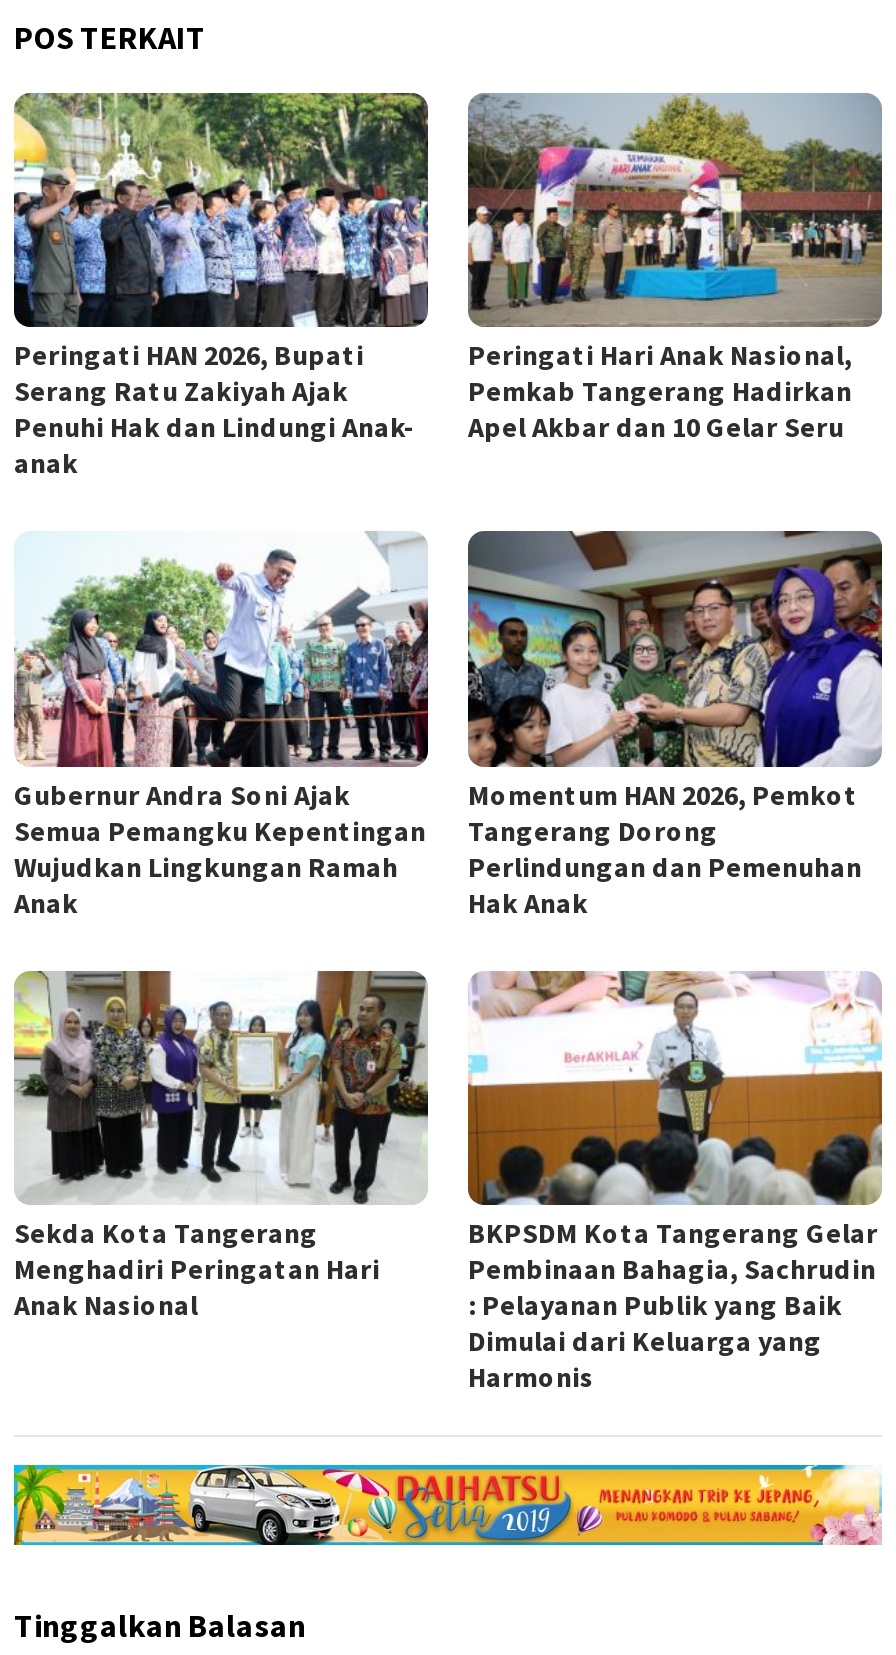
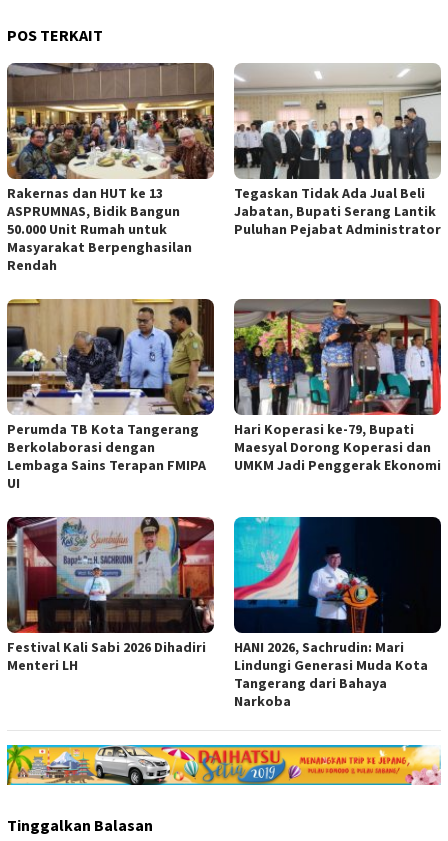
[12,91,430,482] [image] | Peringati HAN 2026, Bupati | Serang Ratu Zakiyah Ajak | Penuhi Hak dan Lindungi Anak- | anak -> [6,62,215,274] [image] | Rakernas dan HUT ke 13 | ASPRUMNAS, Bidik Bangun | 50.000 Unit Rumah untuk | Masyarakat Berpenghasilan | Rendah
[466,95,884,446] [image] | Peringati Hari Anak Nasional, | Pemkab Tangerang Hadirkan | Apel Akbar dan 10 Gelar Seru -> [234,65,441,238] [image] | Tegaskan Tidak Ada Jual Beli | Jabatan, Bupati Serang Lantik | Puluhan Pejabat Administrator
[14,531,430,921] [image] | Gubernur Andra Soni Ajak | Semua Pemangku Kepentingan | Wujudkan Lingkungan Ramah | Anak -> [6,283,215,492] [image] | Perumda TB Kota Tangerang | Berkolaborasi dengan | Lembaga Sains Terapan FMIPA | UI
[466,529,884,921] [image] | Momentum HAN 2026, Pemkot | Tangerang Dorong | Perlindungan dan Pemenuhan | Hak Anak -> [234,282,442,474] [image] | Hari Koperasi ke-79, Bupati | Maesyal Dorong Koperasi dan | UMKM Jadi Penggerak Ekonomi
[12,969,430,1323] [image] | Sekda Kota Tangerang | Menghadiri Peringatan Hari | Anak Nasional -> [6,502,215,674] [image] | Festival Kali Sabi 2026 Dihadiri | Menteri LH
[466,969,884,1395] [image] | BKPSDM Kota Tangerang Gelar | Pembinaan Bahagia, Sachrudin | : Pelayanan Publik yang Baik | Dimulai dari Keluarga yang | Harmonis -> [233,502,442,710] [image] | HANI 2026, Sachrudin: Mari | Lindungi Generasi Muda Kota | Tangerang dari Bahaya | Narkoba

